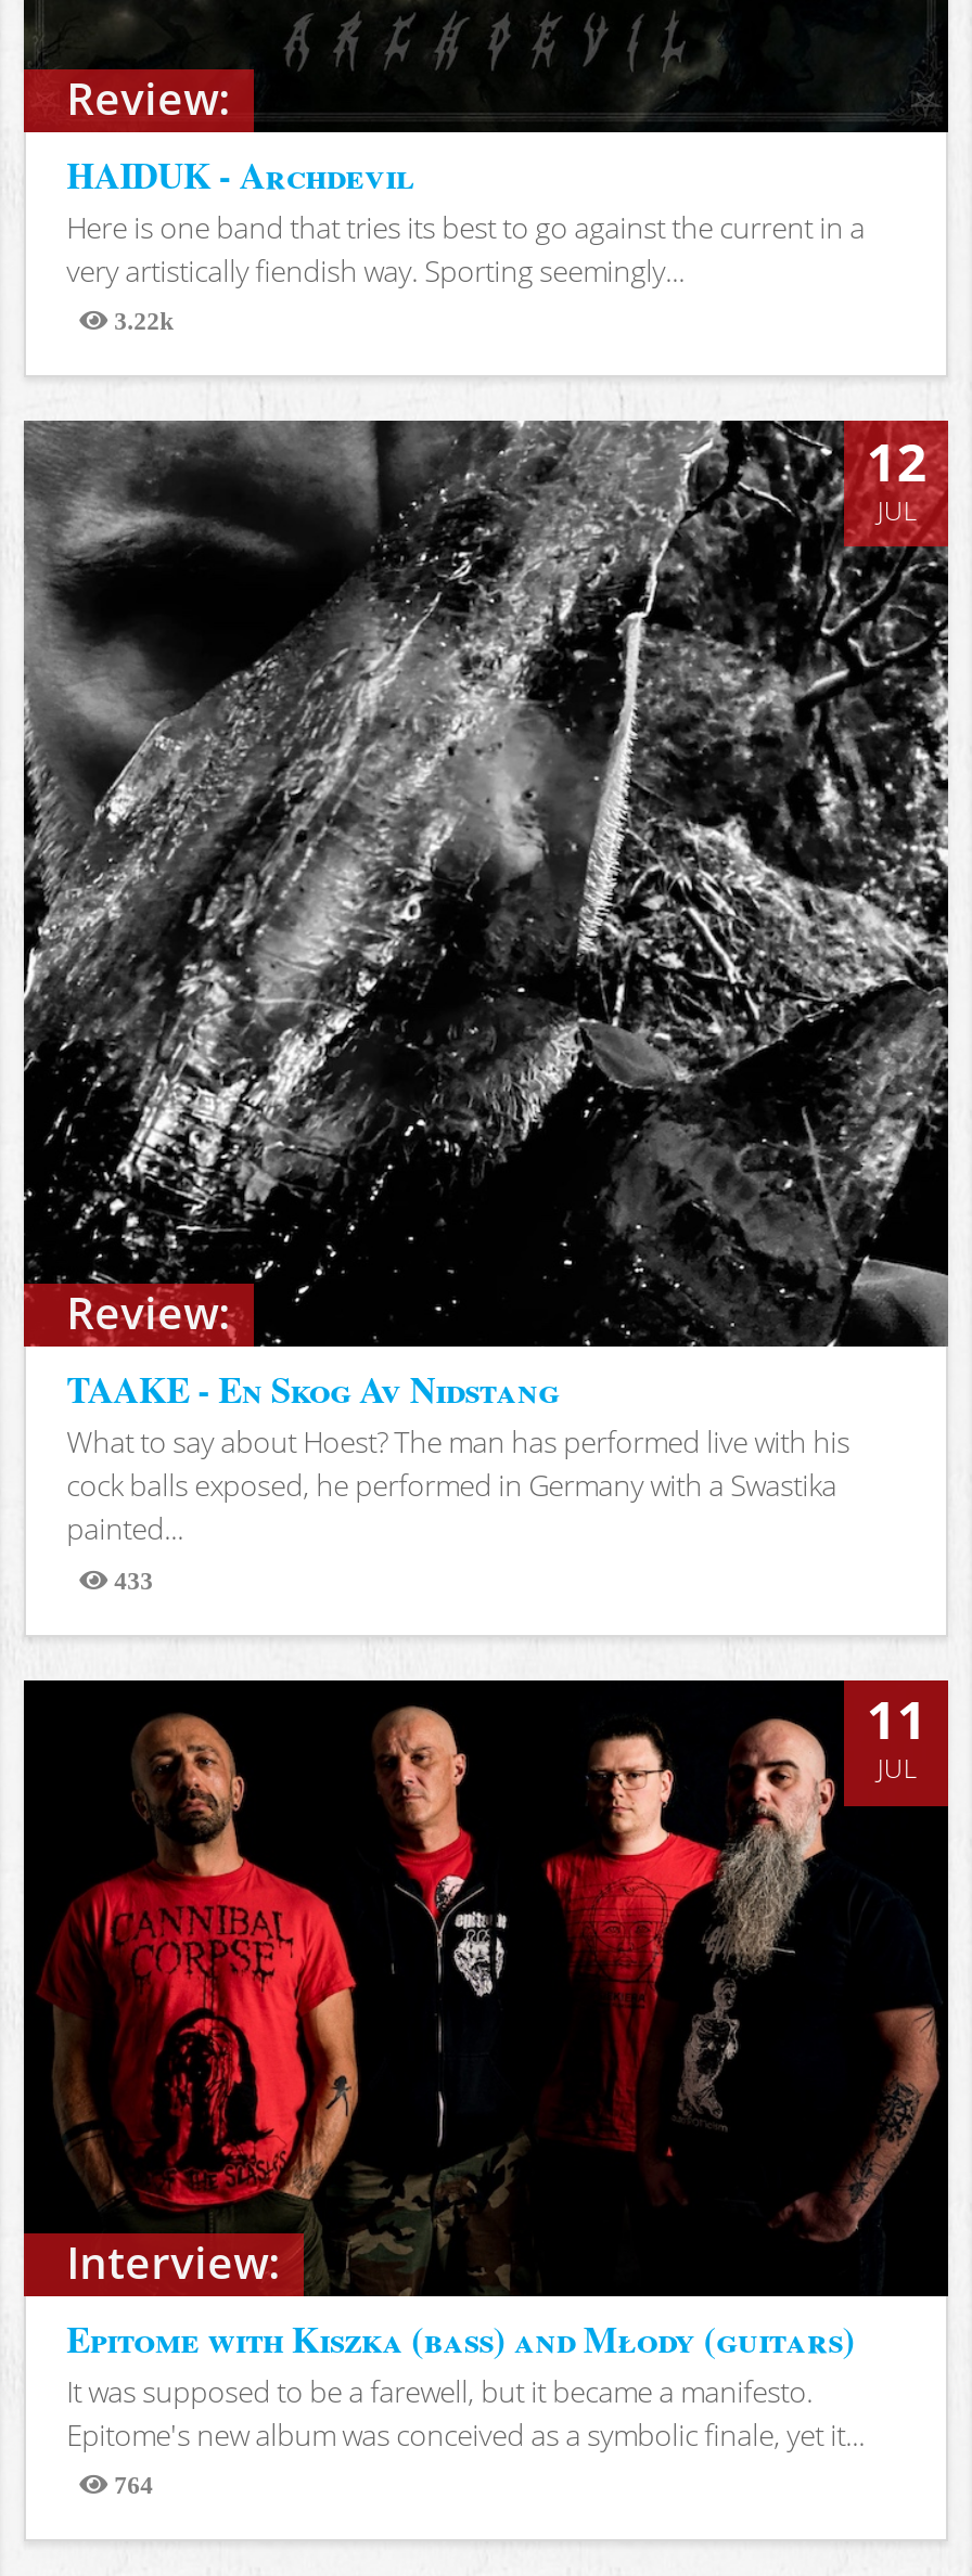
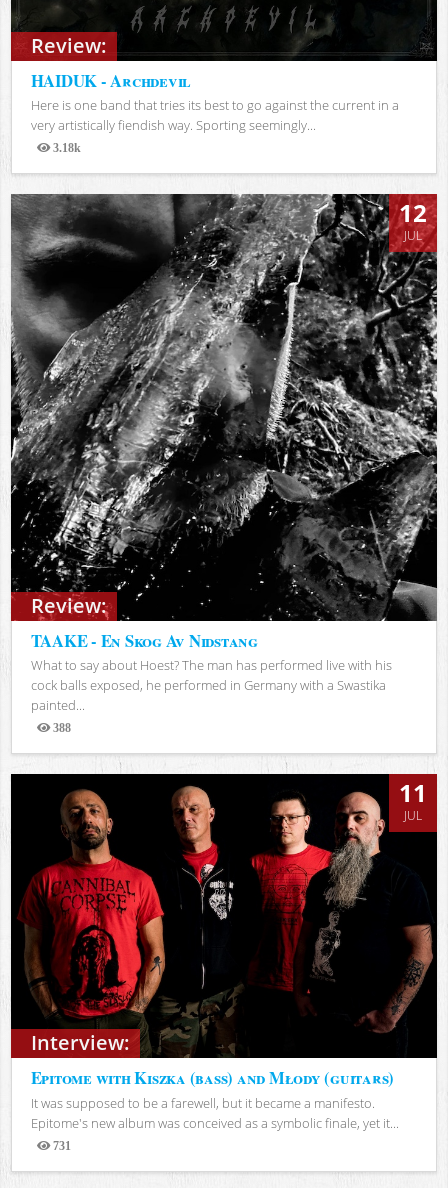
[108,308,175,332] 3.22k -> [50,142,81,153] 3.18k
[108,1566,153,1590] 433 -> [50,722,71,733] 388
[108,2472,153,2496] 764 -> [50,1140,71,1151] 731

